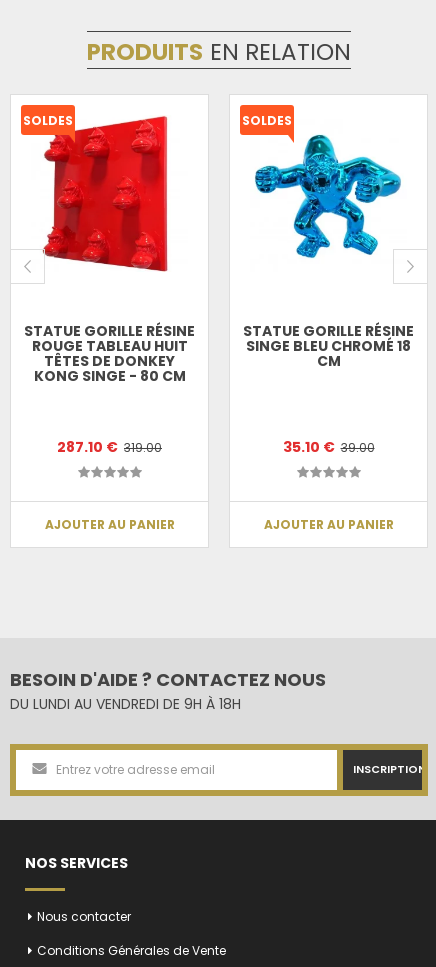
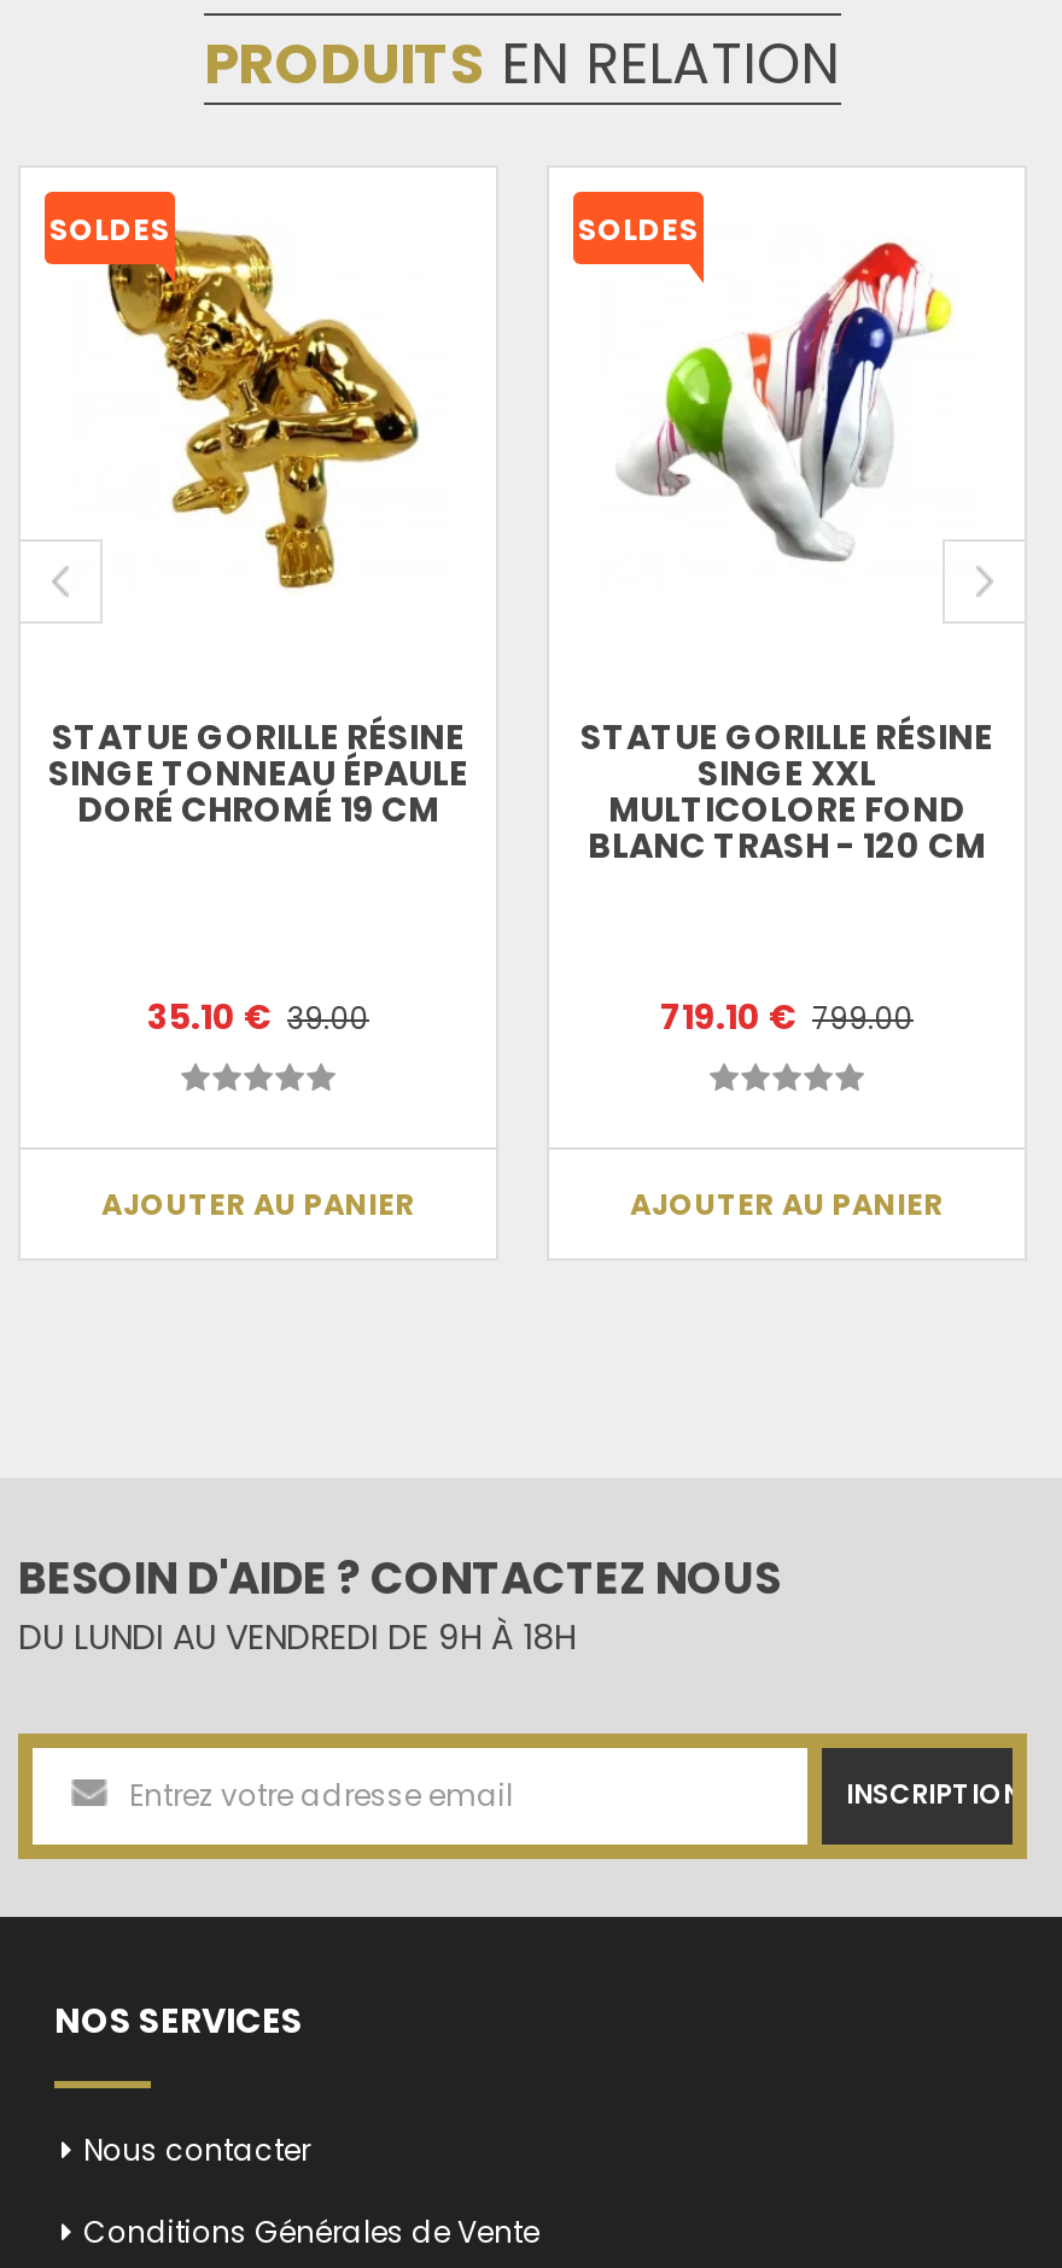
[42,115,176,272] [image] -> [98,218,421,592] [image]
[254,126,402,259] [image] -> [609,240,962,563] [image]
[31,336,187,386] ROUGE TABLEAU HUIT | TÊTES DE DONKEY | KONG SINGE - 80 CM -> [48,748,468,833] SINGE TONNEAU ÉPAULE | DORÉ CHROMÉ 19 CM
[246,336,411,371] SINGE BLEU CHROMÉ 18 | CM -> [588,748,986,869] SINGE XXL | MULTICOLORE FOND | BLANC TRASH - 120 CM
[57,437,162,457] 287.10 € 319.00 -> [147,992,369,1040] 35.10 € 39.00
[282,437,374,457] 35.10 € 39.00 -> [660,992,914,1040] 719.10 € 799.00

